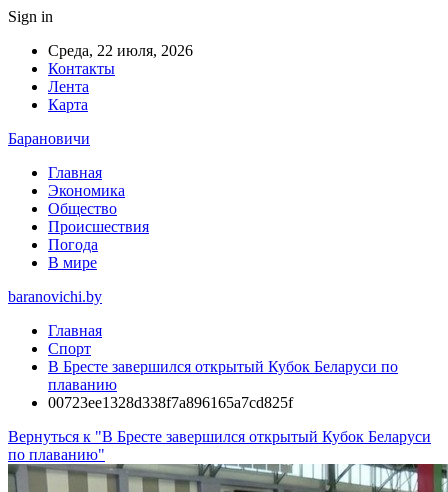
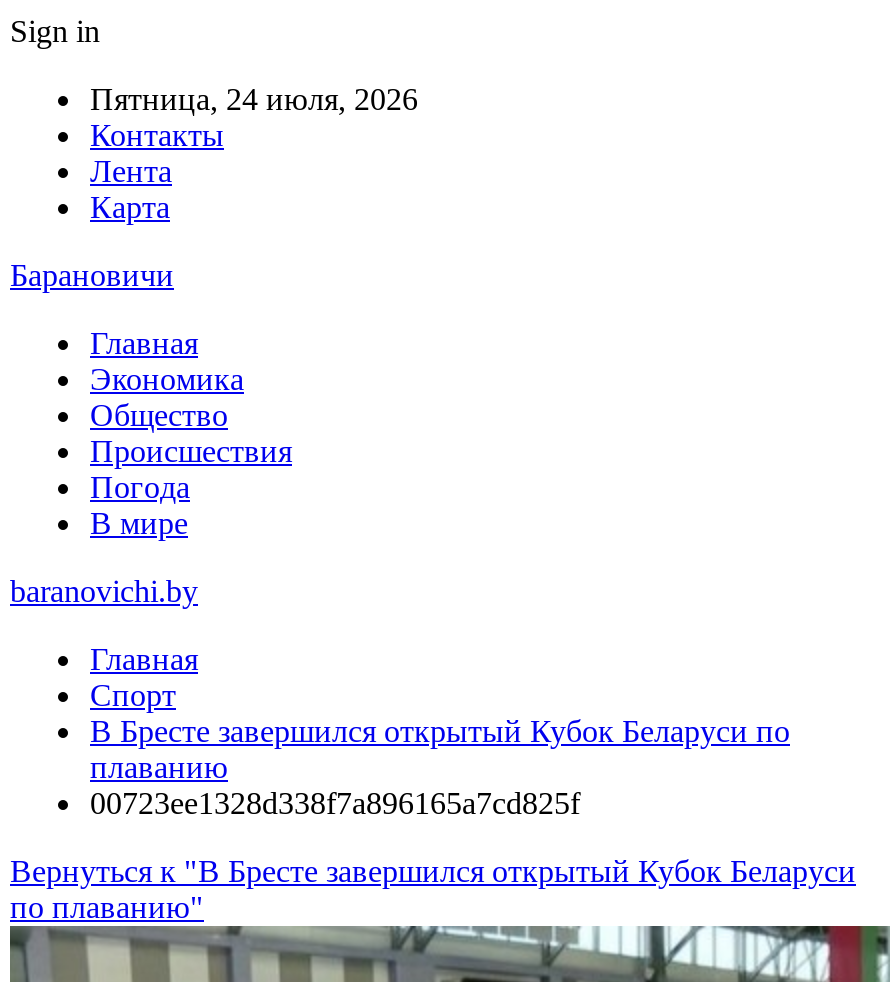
[48,42,193,59] Среда, 22 июля, 2026 -> [90,82,418,116] Пятница, 24 июля, 2026

